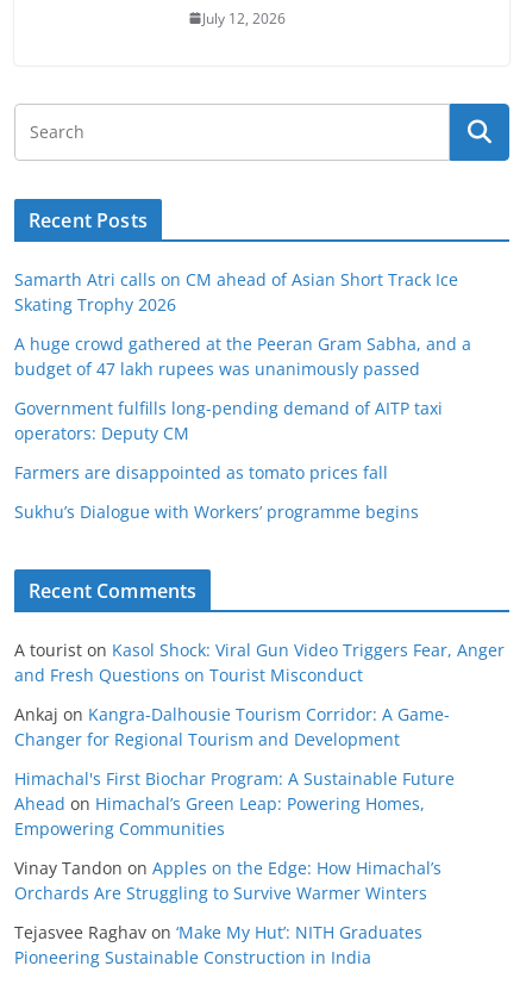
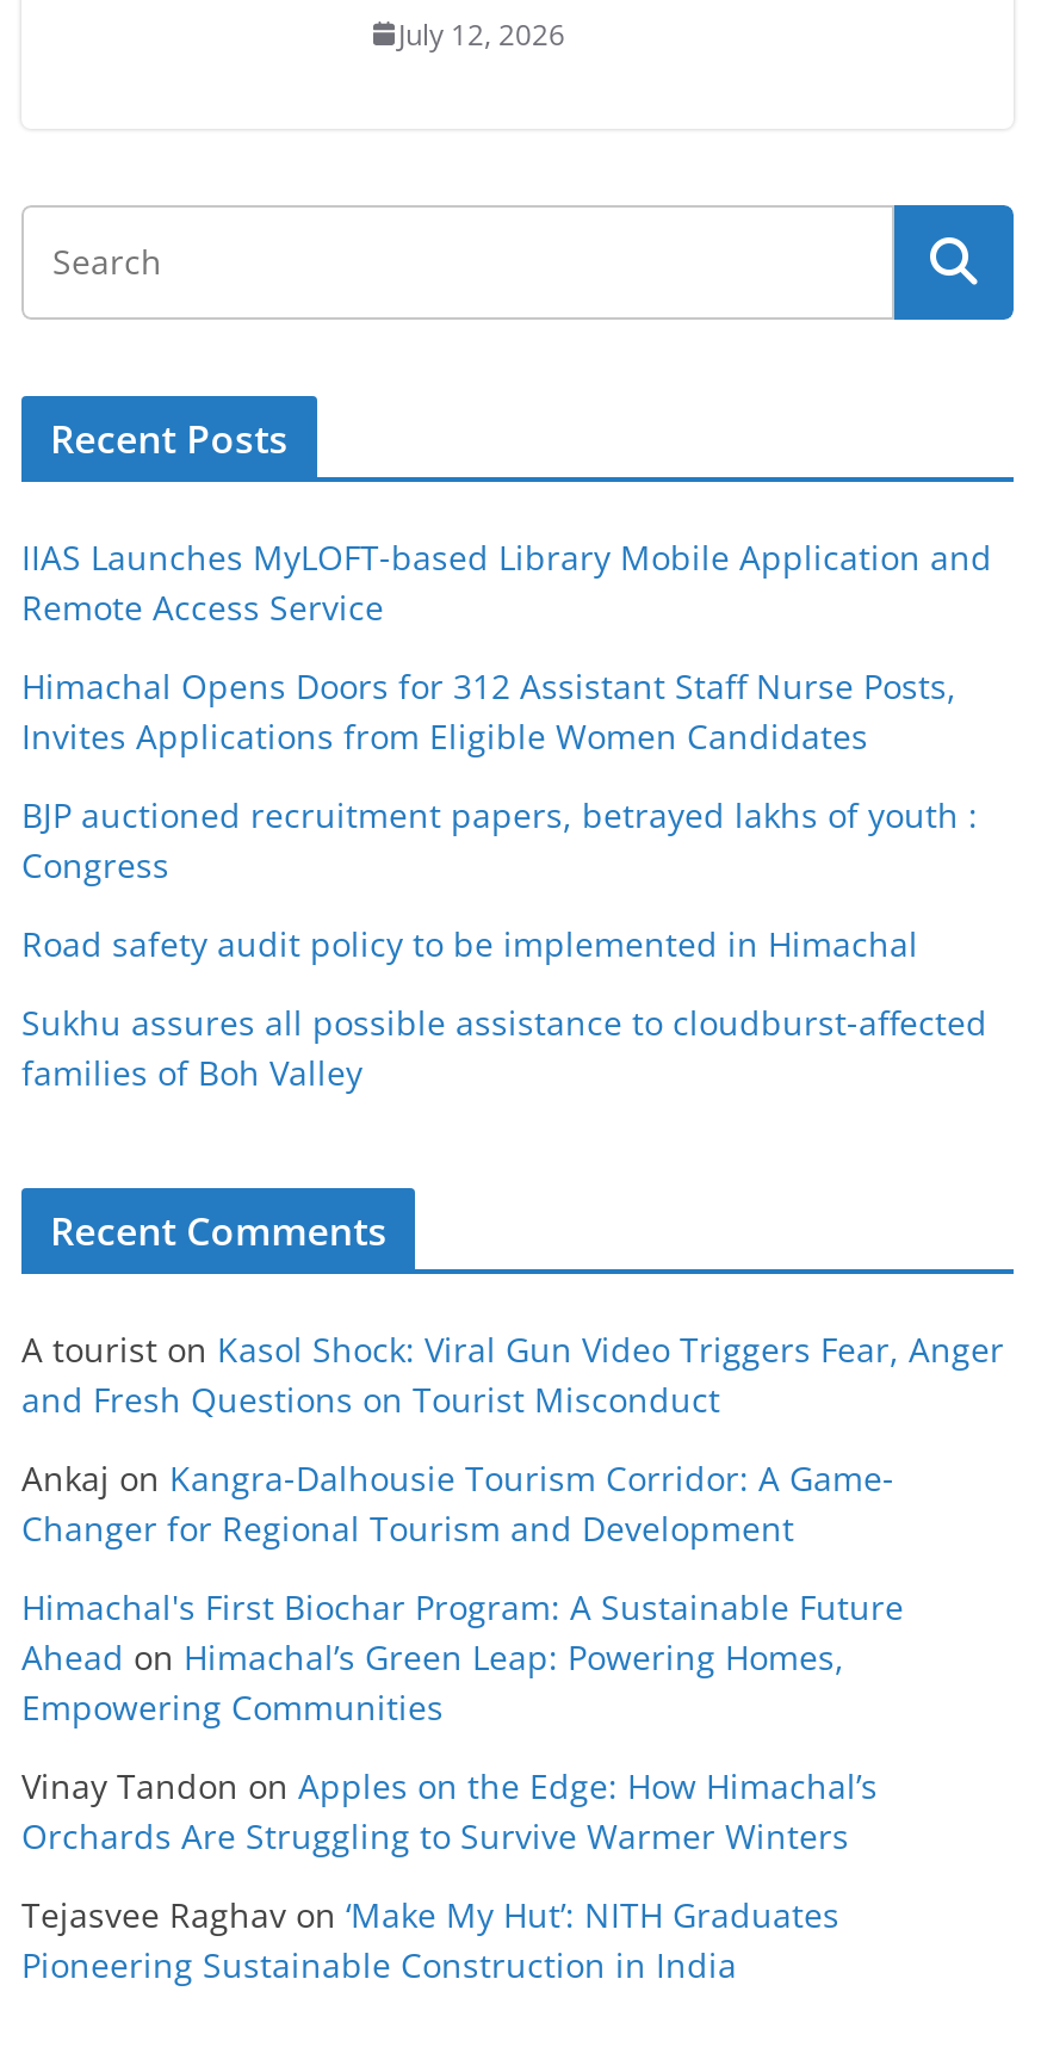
[14,268,458,316] Samarth Atri calls on CM ahead of Asian Short Track Ice | Skating Trophy 2026 -> [21,535,992,630] IIAS Launches MyLOFT-based Library Mobile Application and | Remote Access Service
[14,332,471,380] A huge crowd gathered at the Peeran Gram Sabha, and a | budget of 47 lakh rupees was unanimously passed -> [21,663,956,759] Himachal Opens Doors for 312 Assistant Staff Nurse Posts, | Invites Applications from Eligible Women Candidates
[14,397,443,444] Government fulfills long-pending demand of AITP taxi | operators: Deputy CM -> [21,792,978,888] BJP auctioned recruitment papers, betrayed lakhs of youth : | Congress
[14,461,388,484] Farmers are disappointed as tomato prices fall -> [21,921,918,966] Road safety audit policy to be implemented in Himachal
[14,500,419,523] Sukhu’s Dialogue with Workers’ programme begins -> [21,1000,987,1095] Sukhu assures all possible assistance to cloudburst-affected | families of Boh Valley

